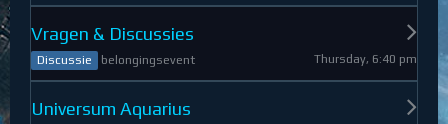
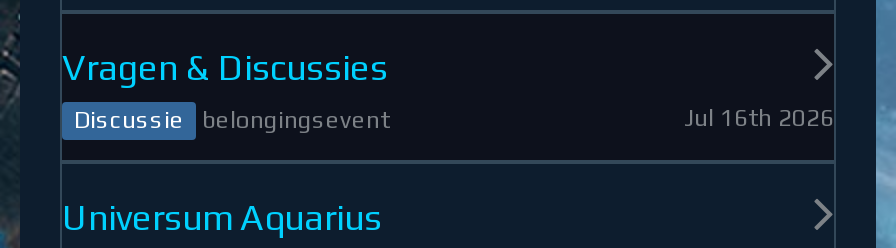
[314,52,417,66] Thursday, 6:40 pm -> [684,104,834,132] Jul 16th 2026

